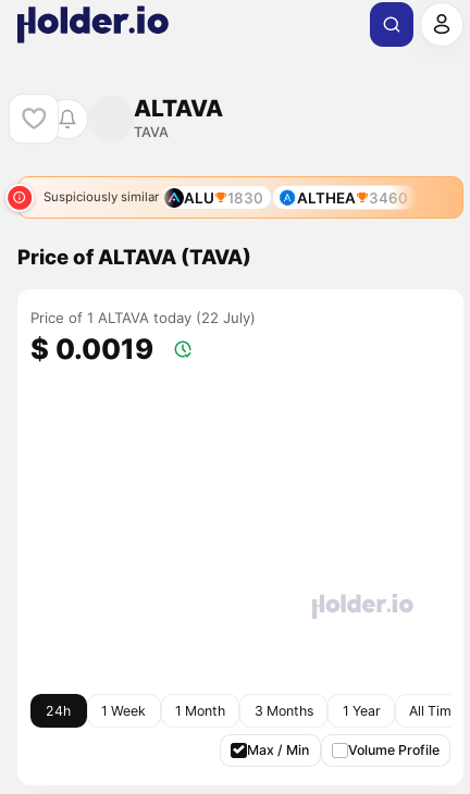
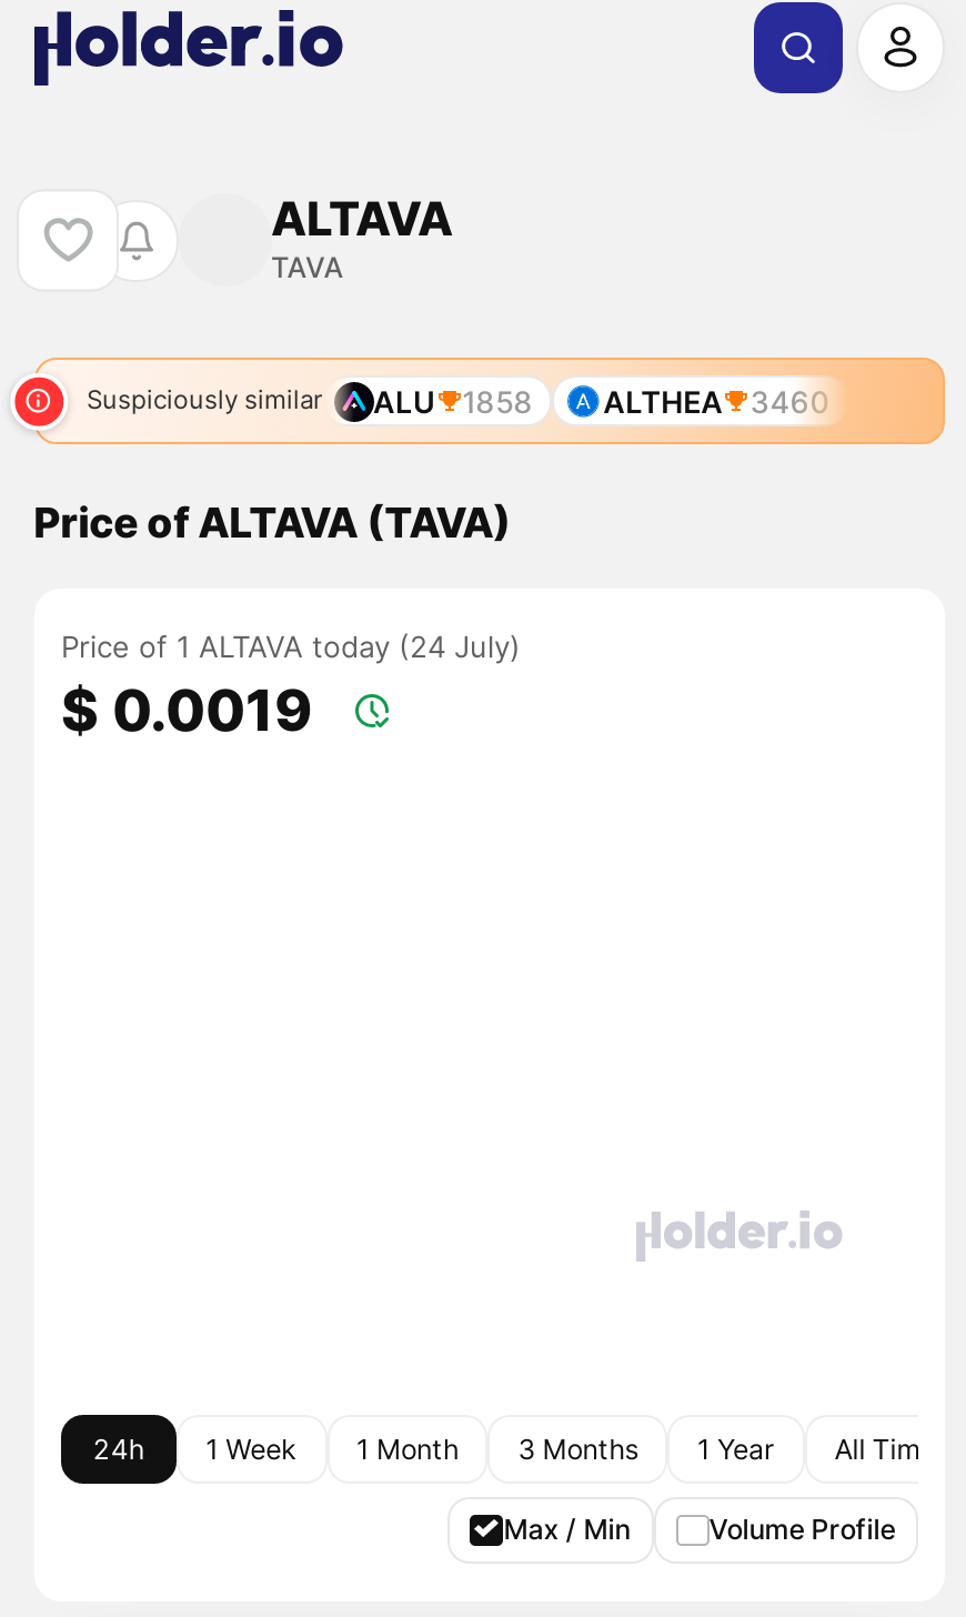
[43,189,408,206] Suspiciously similar ALU 1830 ALTHEA 3460 -> [87,383,830,419] Suspiciously similar ALU 1858 ALTHEA 3460
[30,309,256,327] Price of 1 ALTAVA today (22 July) -> [61,629,521,665] Price of 1 ALTAVA today (24 July)

